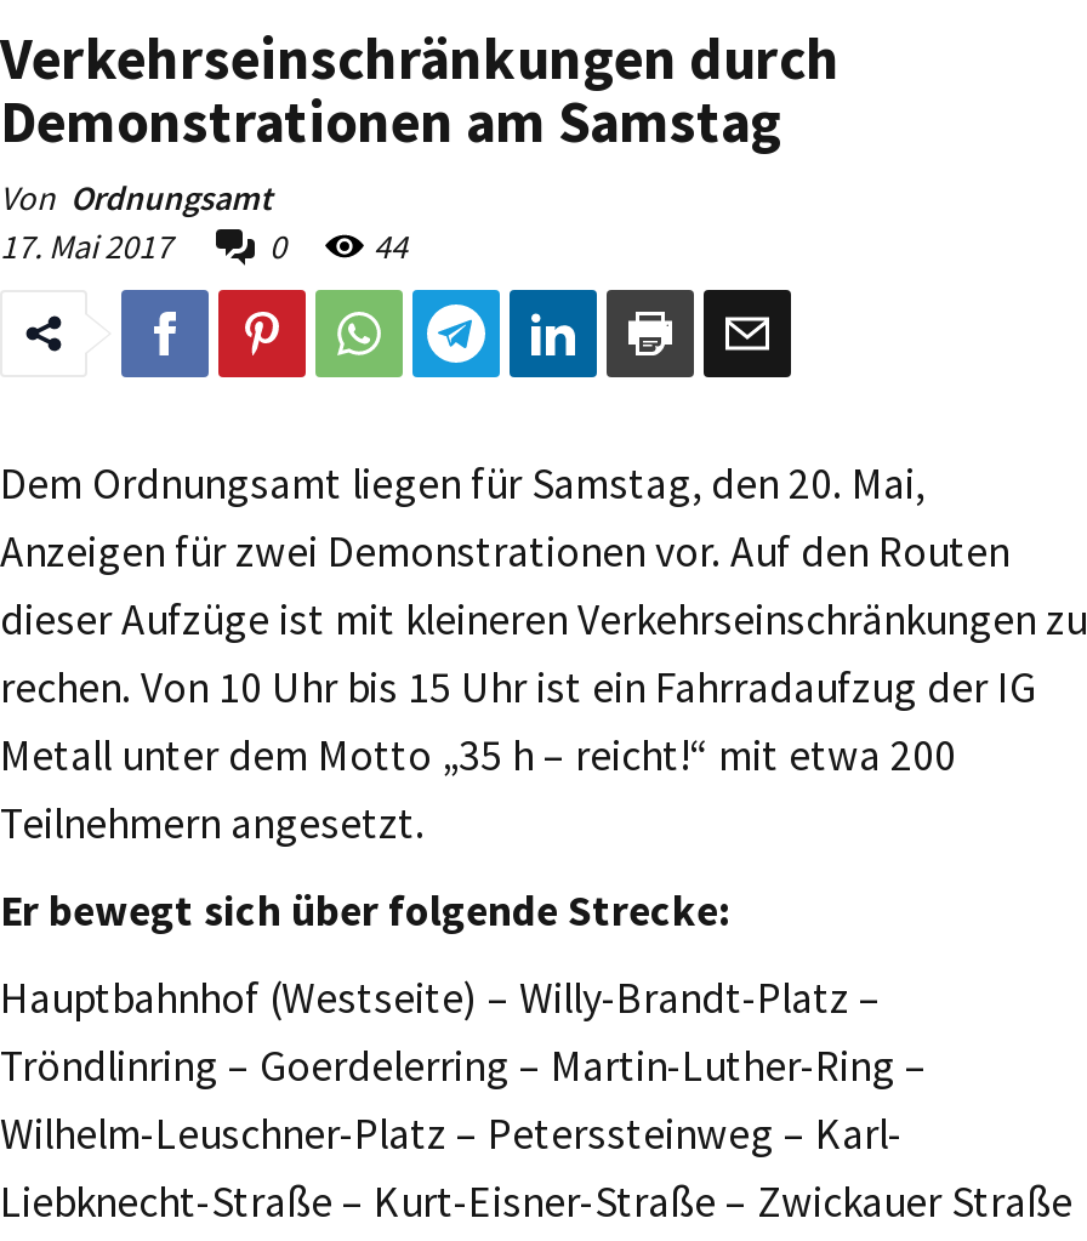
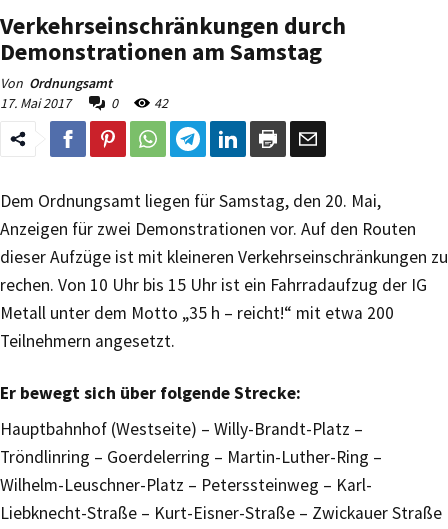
[269,224,408,268] 0 44 -> [111,94,168,112] 0 42

